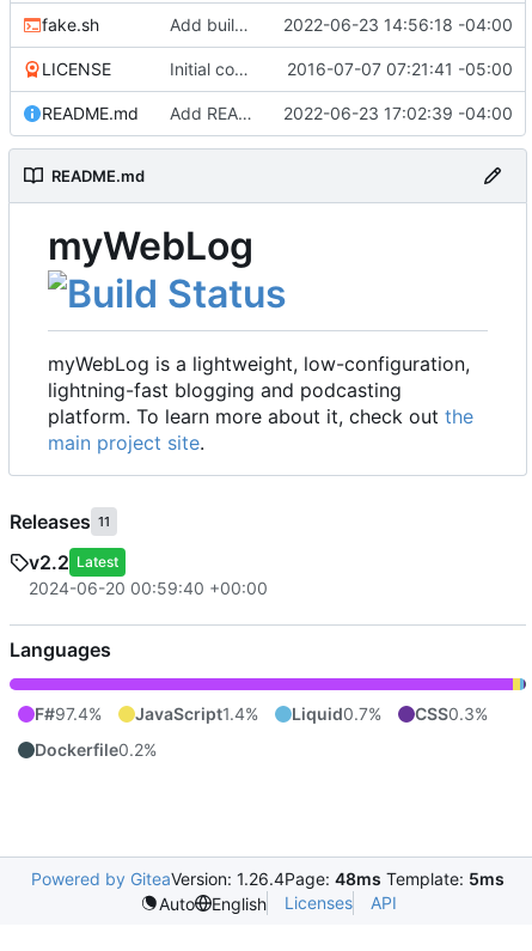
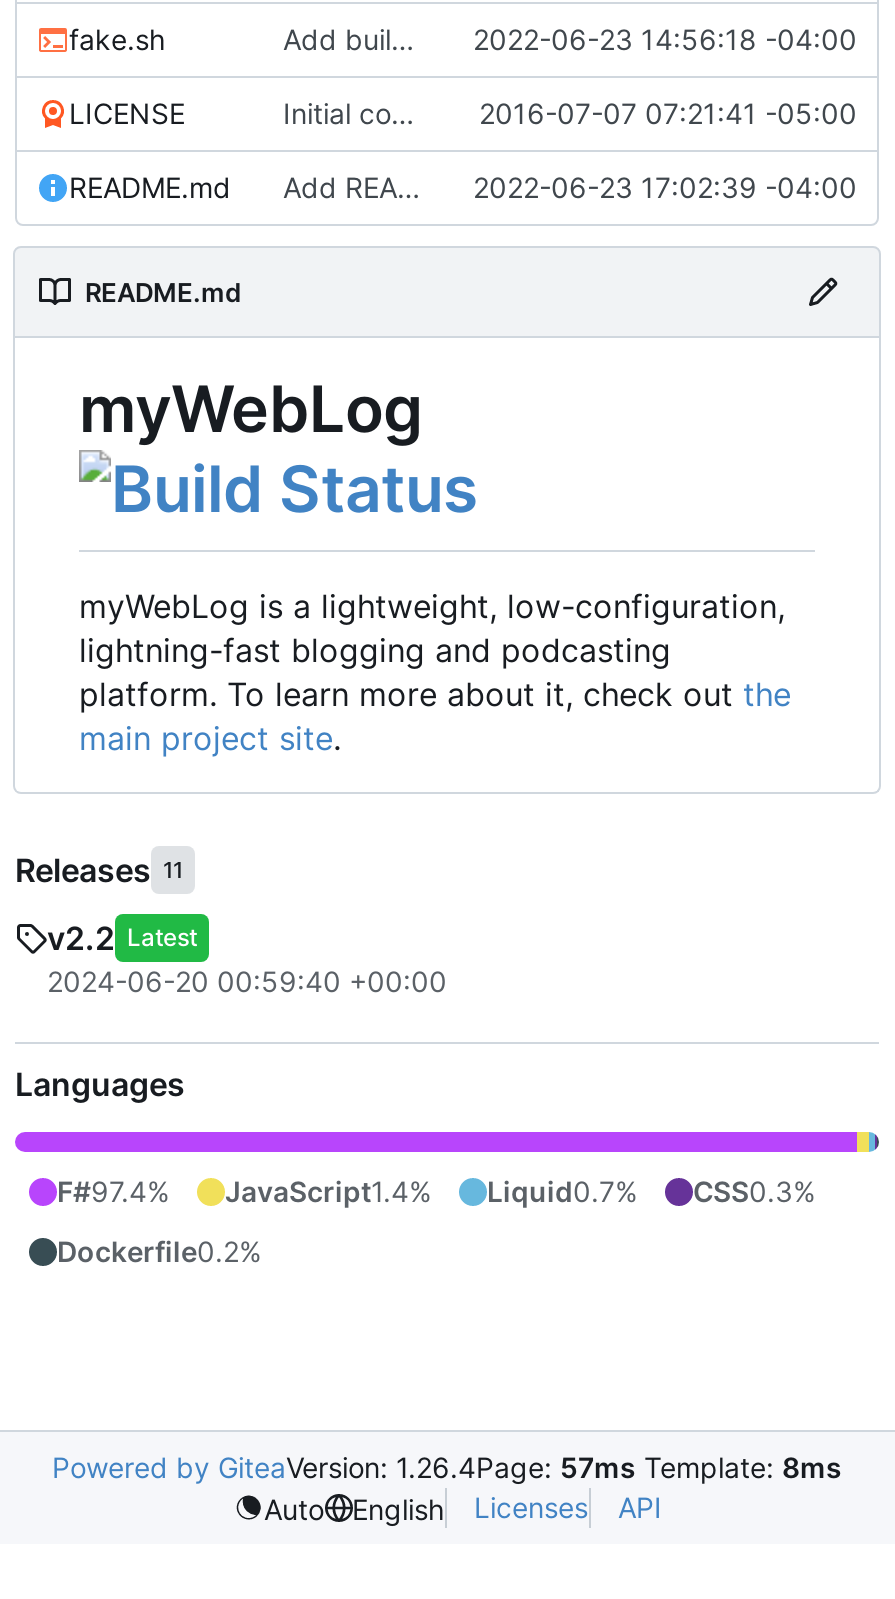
[31,868,505,889] Powered by GiteaVersion: 1.26.4Page: 48ms Template: 5ms -> [52,1450,842,1484] Powered by GiteaVersion: 1.26.4Page: 57ms Template: 8ms

